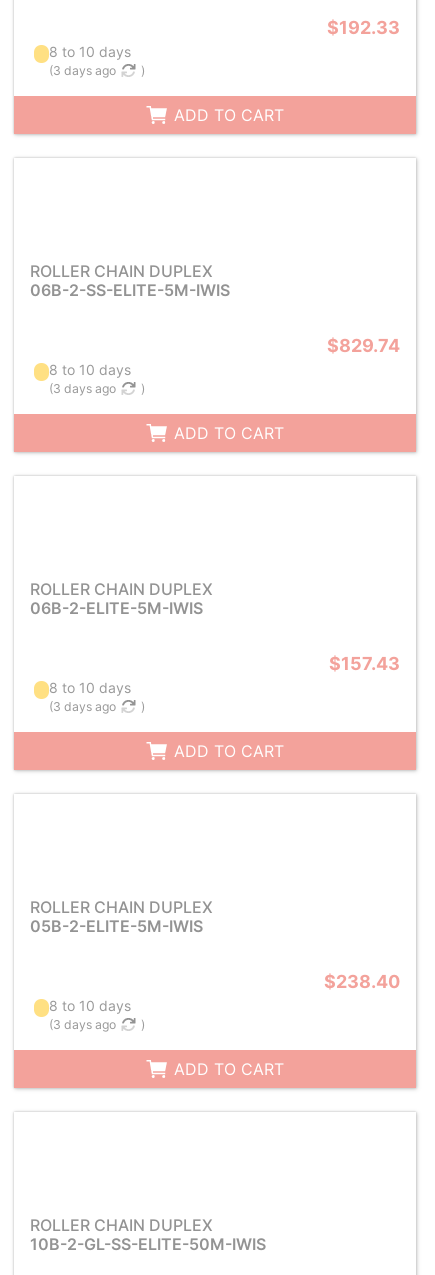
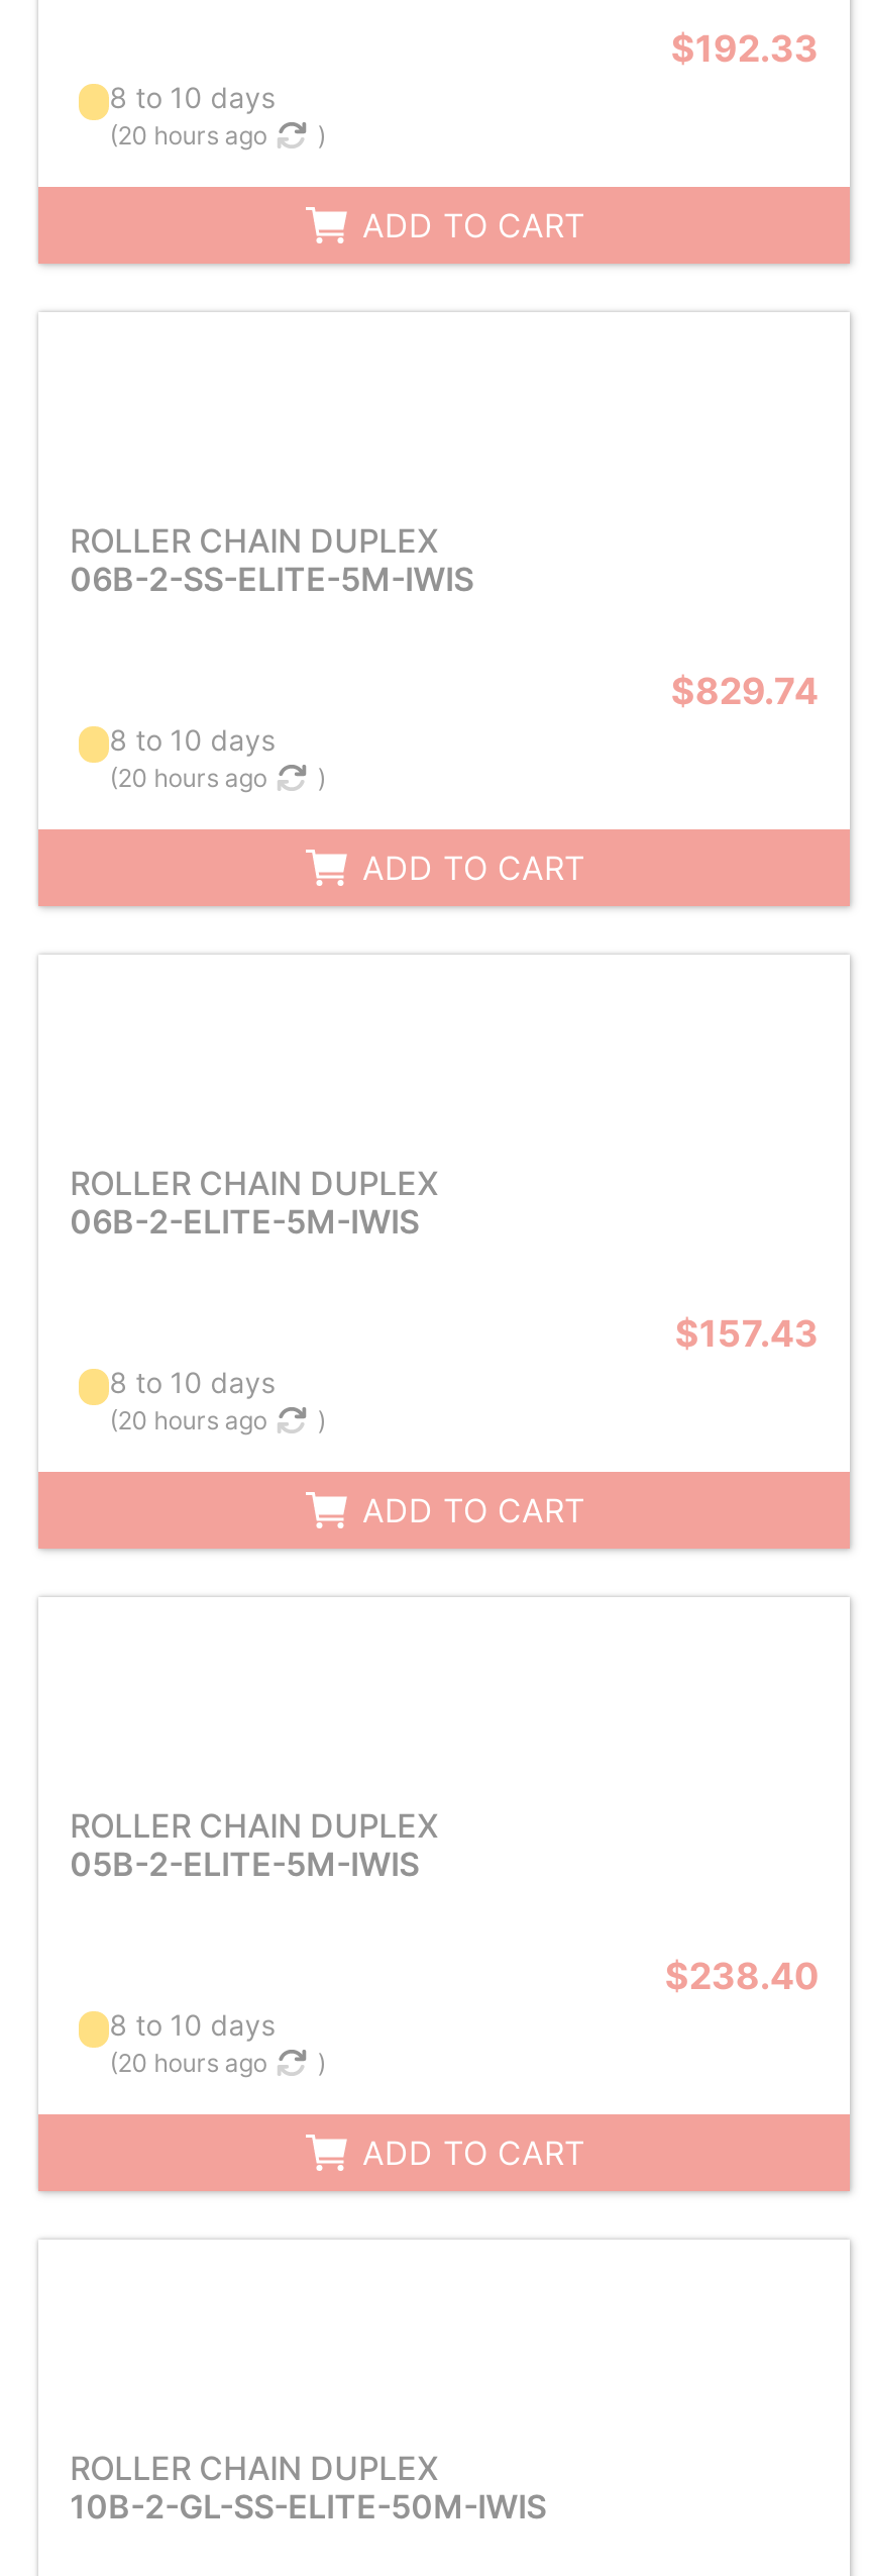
[49,63,116,78] (3 days ago -> [109,120,267,151] (20 hours ago
[49,381,116,396] (3 days ago -> [109,763,267,793] (20 hours ago
[49,699,116,714] (3 days ago -> [109,1405,267,1435] (20 hours ago
[49,1017,116,1032] (3 days ago -> [109,2048,267,2078] (20 hours ago

